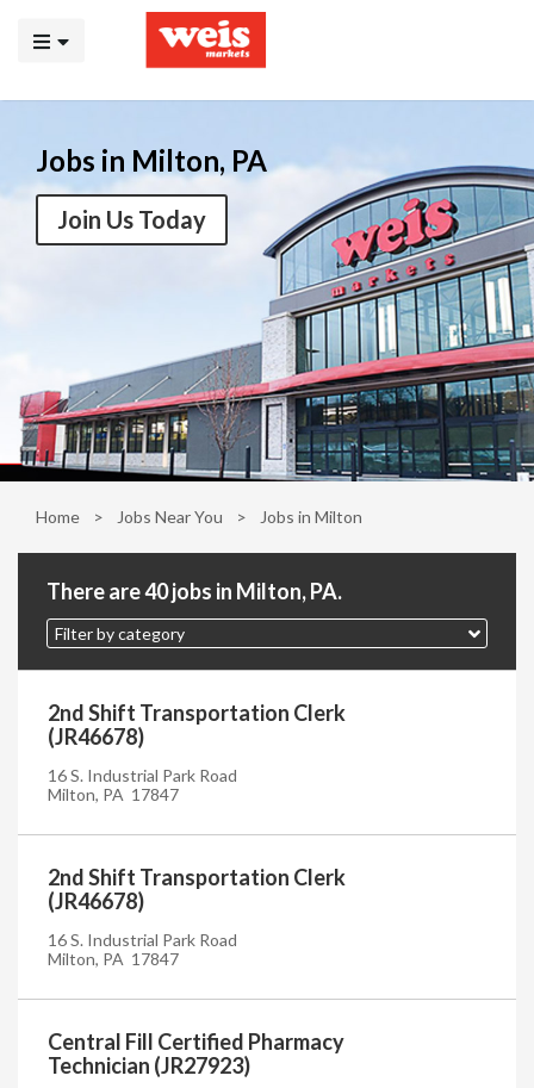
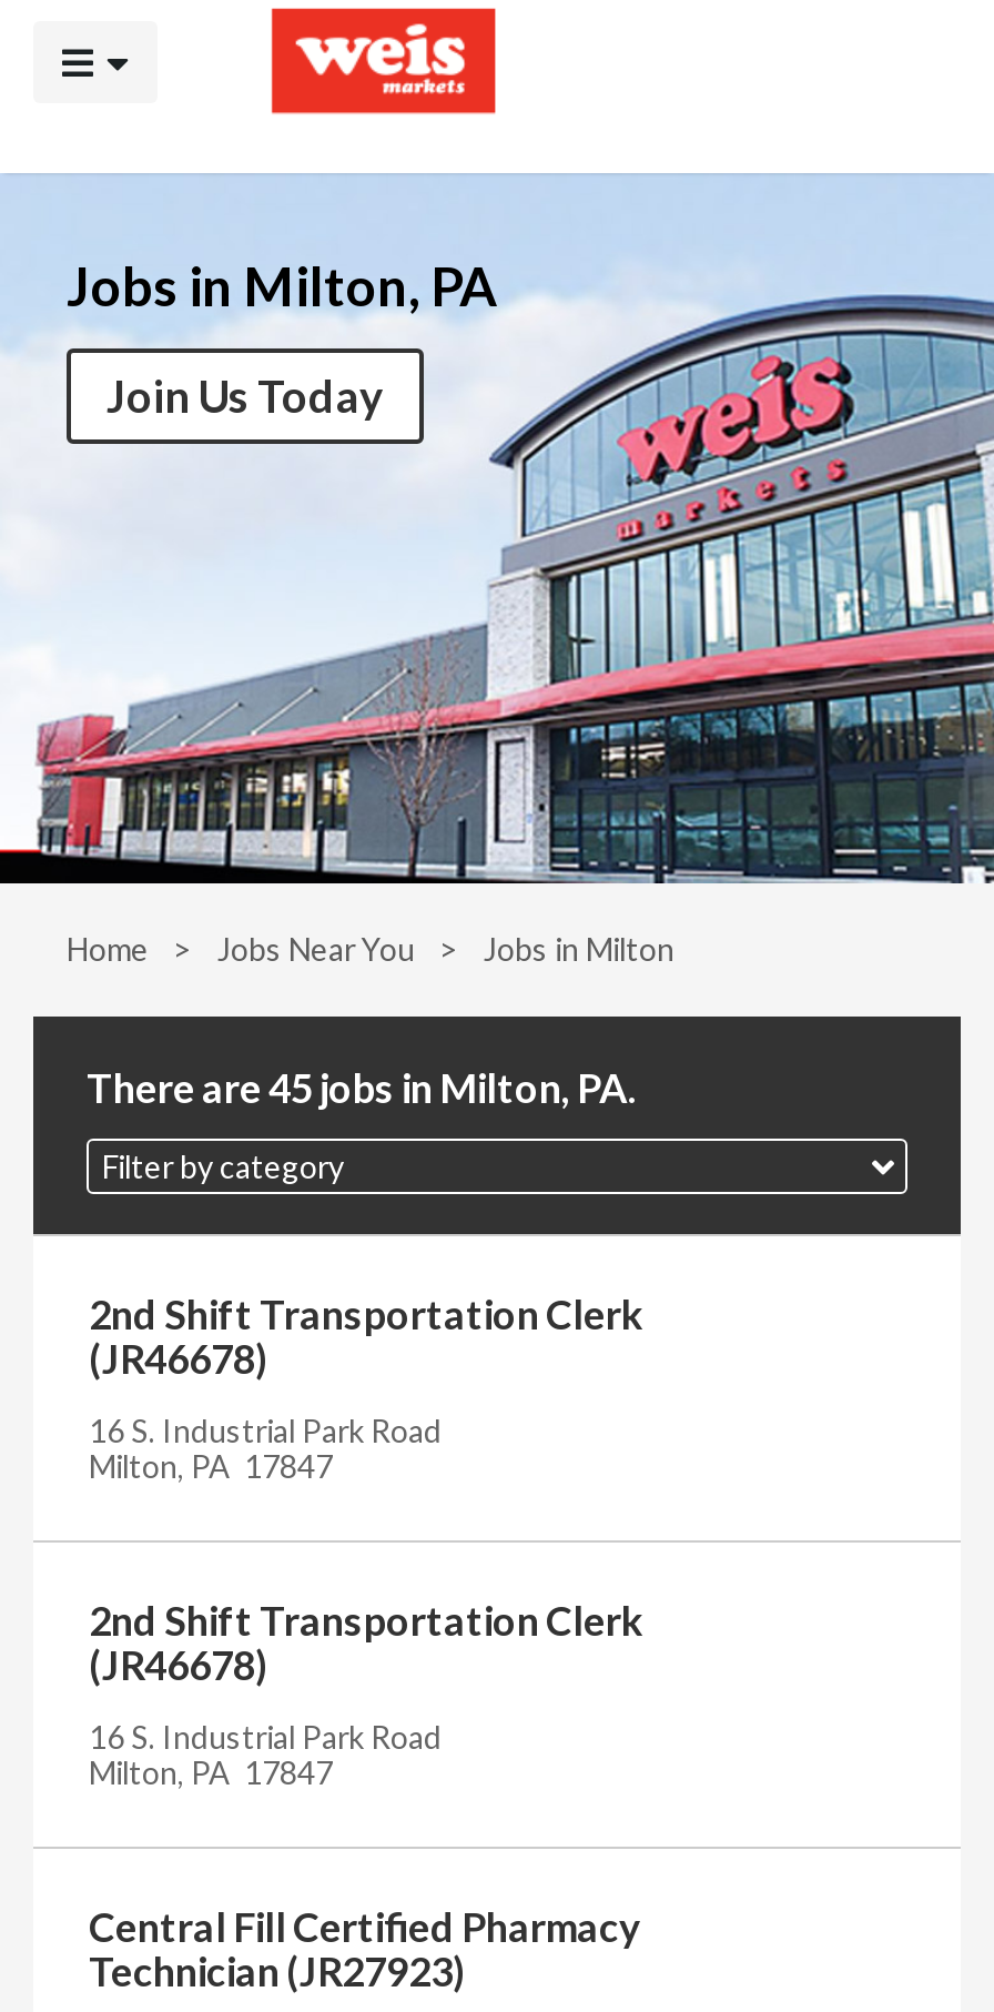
[46,579,342,605] There are 40 jobs in Milton, PA. -> [87,1064,637,1113] There are 45 jobs in Milton, PA.

